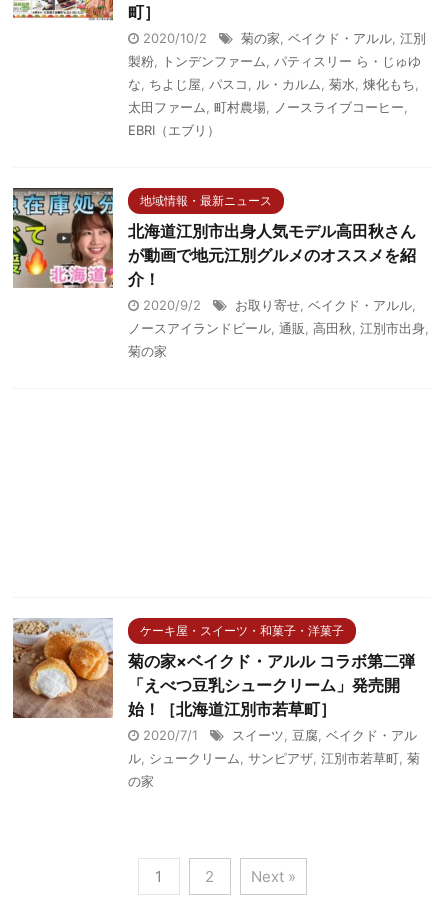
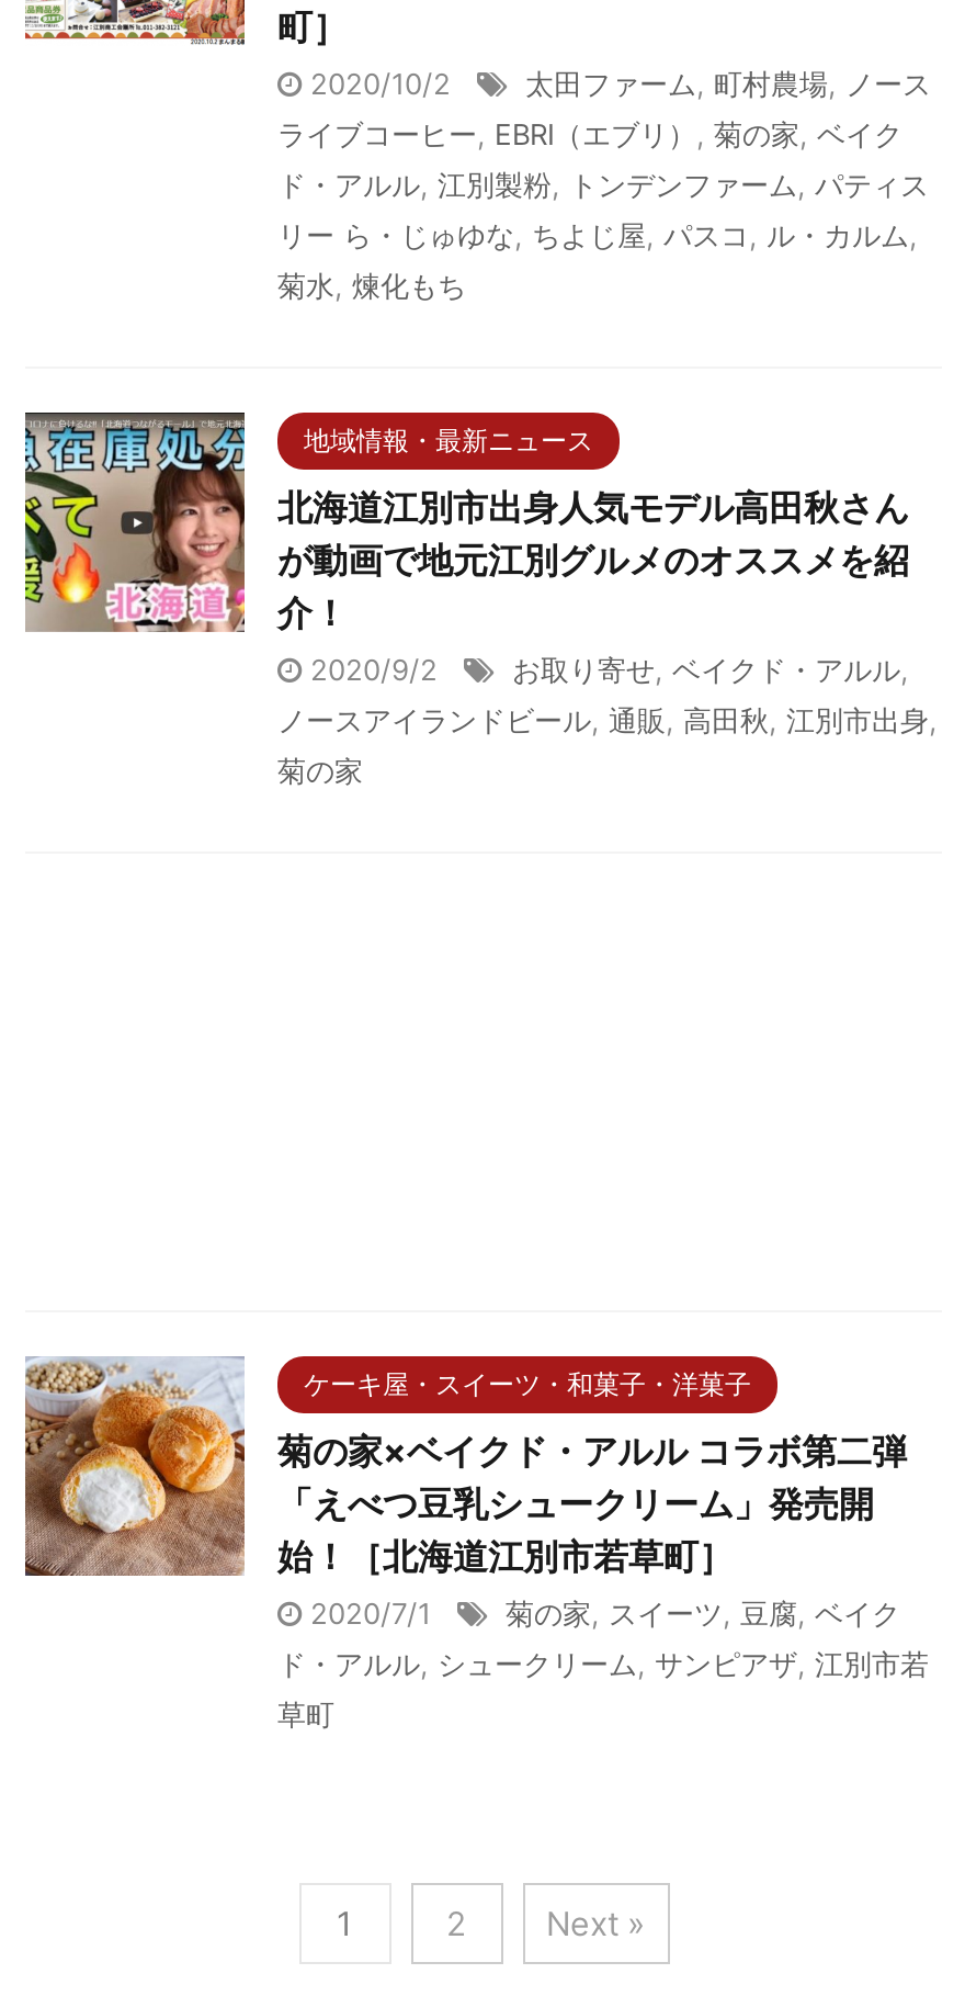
[128,30,426,138] 菊の家,ベイクド・アルル,江別 | 製粉,トンデンファーム,パティスリー ら・じゅゆ | な,ちよじ屋,パスコ,ル・カルム,菊水,煉化もち, | 太田ファーム,町村農場,ノースライブコーヒー, | EBRI（エブリ） -> [277,66,931,304] 太田ファーム,町村農場,ノース | ライブコーヒー, EBRI（エブリ）,菊の家,ベイク | ド・アルル,江別製粉,トンデンファーム,パティス | リー ら・じゅゆな,ちよじ屋,パスコ,ル・カルム, | 菊水,煉化もち
[128,727,420,789] スイーツ,豆腐,ベイクド・アル | ル,シュークリーム,サンピアザ,江別市若草町,菊 | の家 -> [277,1596,929,1732] 菊の家,スイーツ,豆腐,ベイク | ド・アルル,シュークリーム,サンピアザ,江別市若 | 草町

